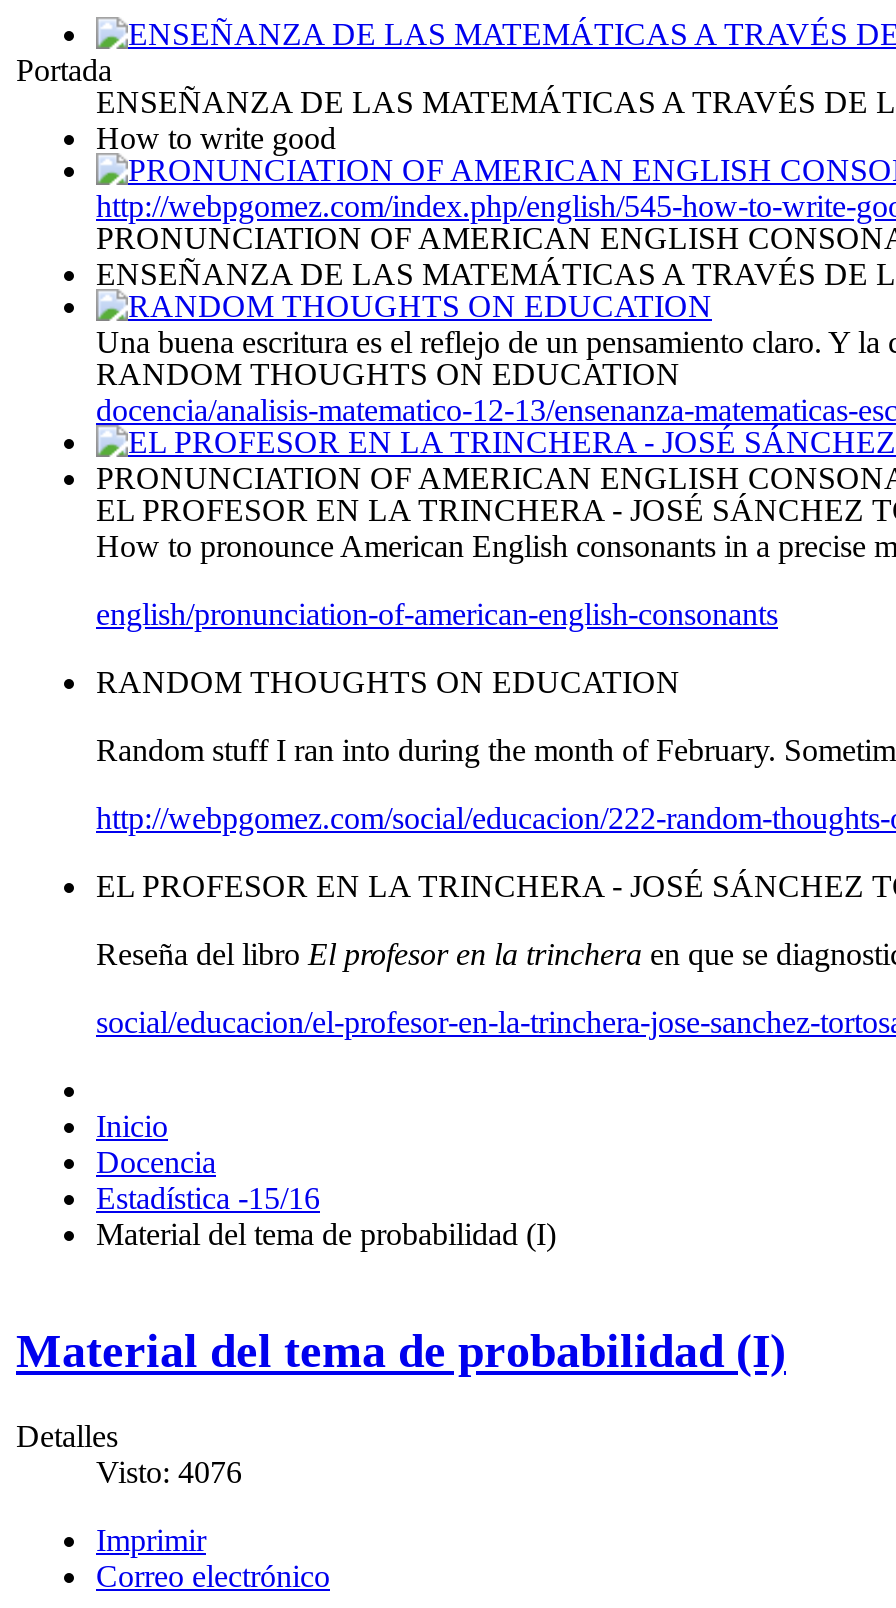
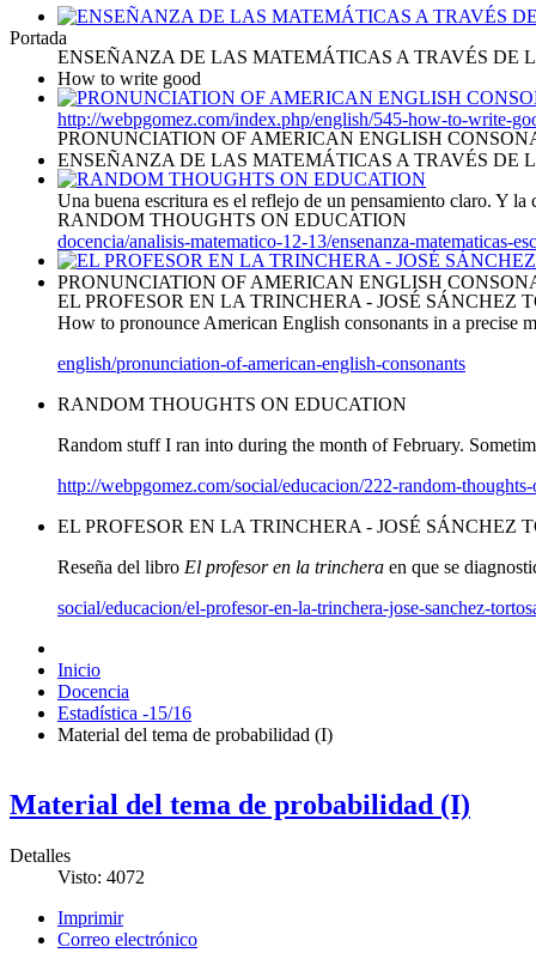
[96,1454,242,1488] Visto: 4076 -> [57,866,145,887] Visto: 4072

